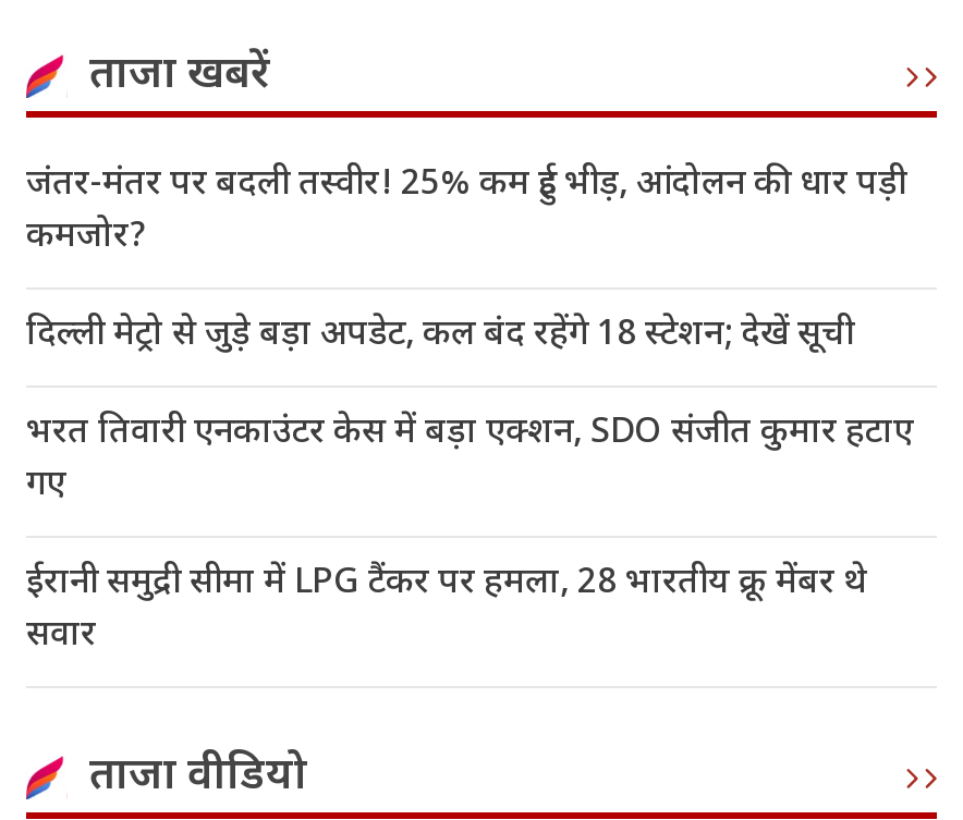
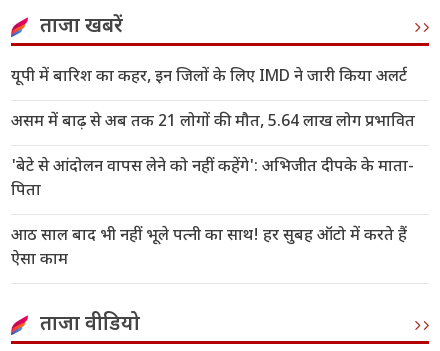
[26,164,906,262] जंतर-मंतर पर बदली तस्वीर! 25% कम हुई भीड़, आंदोलन की धार पड़ी | कमजोर? -> [11,67,407,88] यूपी में बारिश का कहर, इन जिलों के लिए IMD ने जारी किया अलर्ट
[26,314,854,360] दिल्ली मेट्रो से जुड़े बड़ा अपडेट, कल बंद रहेंगे 18 स्टेशन; देखें सूची -> [11,112,415,133] असम में बाढ़ से अब तक 21 लोगों की मौत, 5.64 लाख लोग प्रभावित
[26,412,913,510] भरत तिवारी एनकाउंटर केस में बड़ा एक्शन, SDO संजीत कुमार हटाए | गए -> [11,157,414,202] 'बेटे से आंदोलन वापस लेने को नहीं कहेंगे': अभिजीत दीपके के माता- | पिता
[26,563,865,661] ईरानी समुद्री सीमा में LPG टैंकर पर हमला, 28 भारतीय क्रू मेंबर थे | सवार -> [11,226,407,271] आठ साल बाद भी नहीं भूले पत्नी का साथ! हर सुबह ऑटो में करते हैं | ऐसा काम

